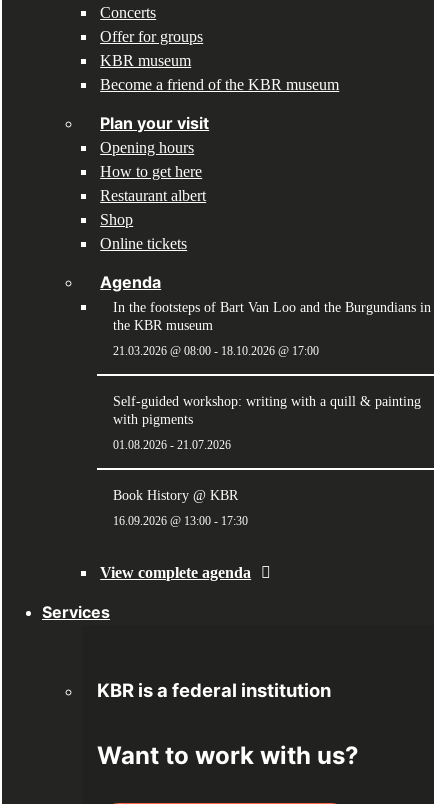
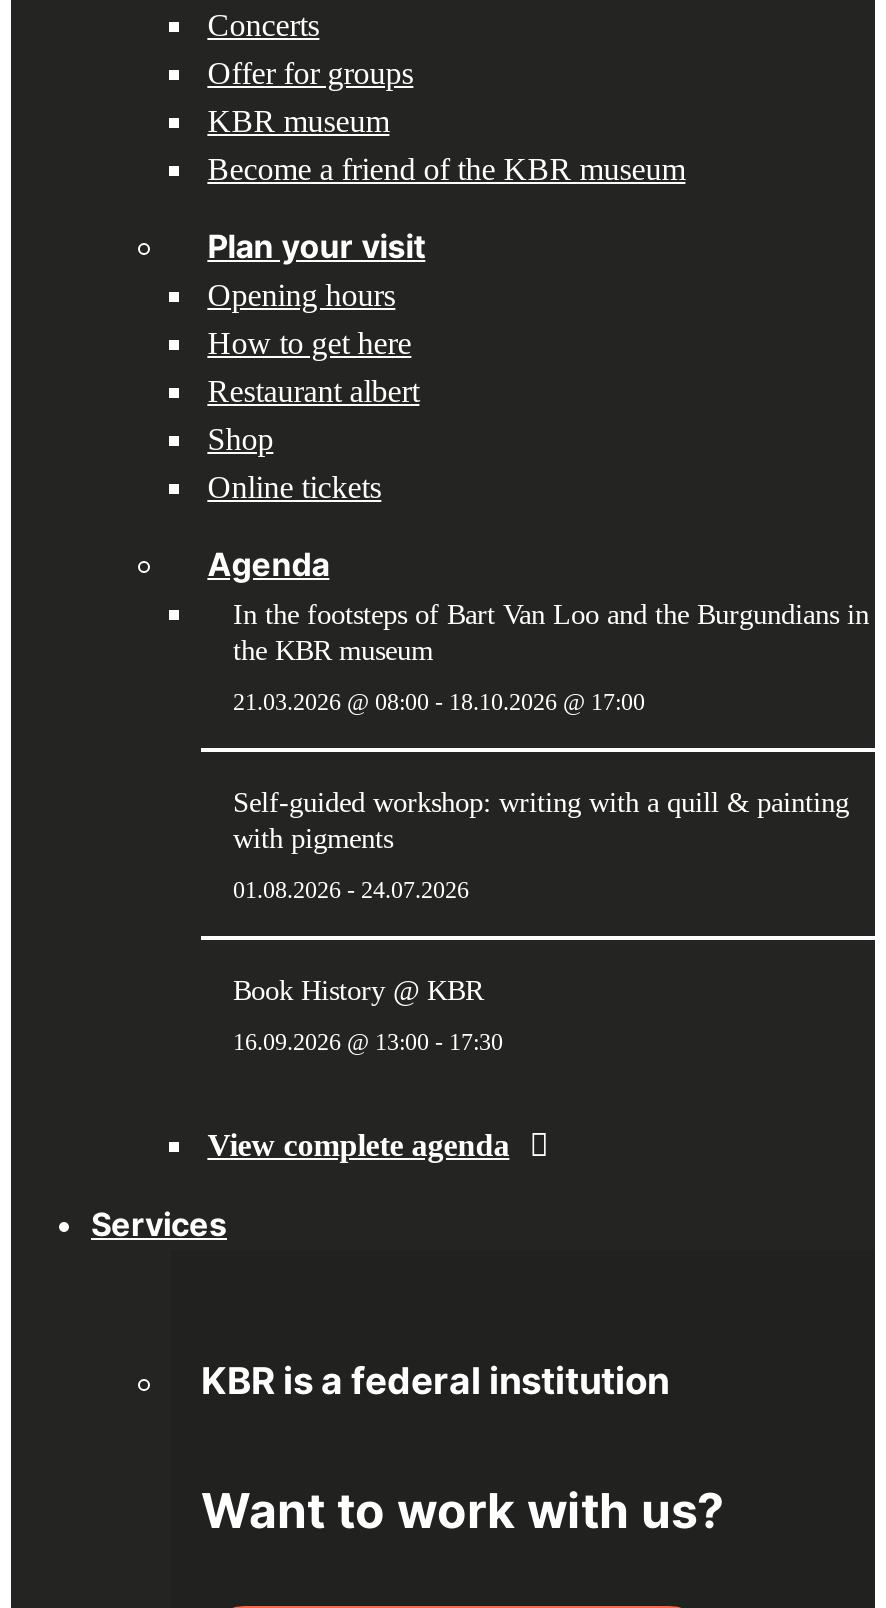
[113,438,231,452] 01.08.2026 - 21.07.2026 -> [233,877,469,905] 01.08.2026 - 24.07.2026

